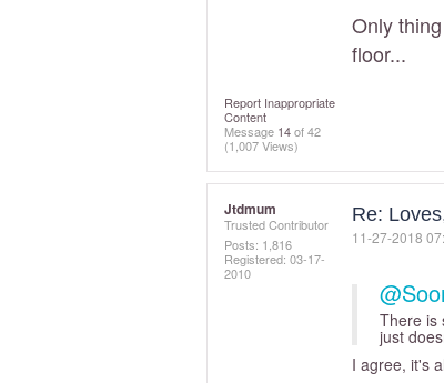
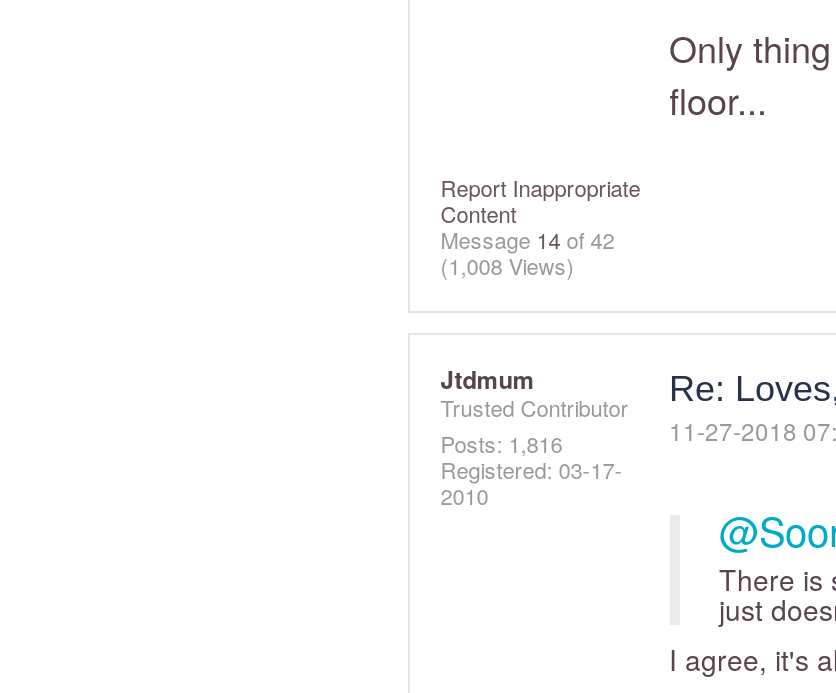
[224,137,299,154] (1,007 Views) -> [440,249,574,281] (1,008 Views)

